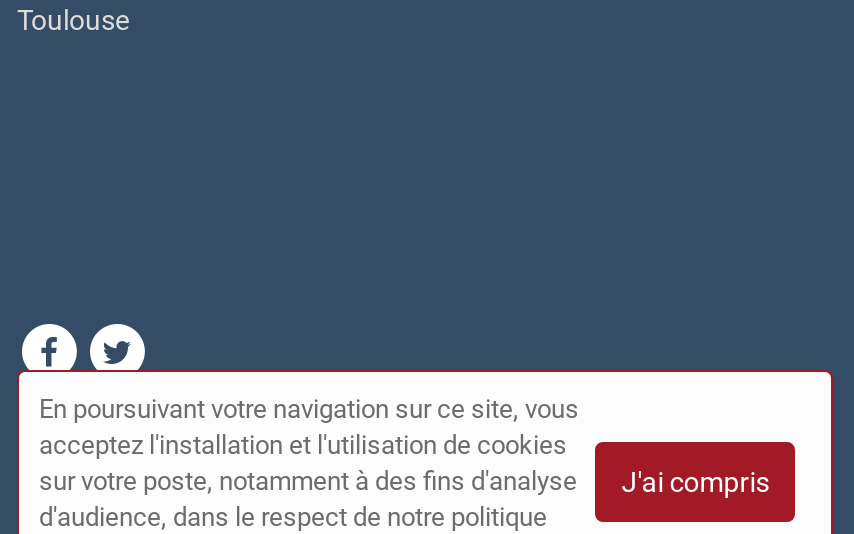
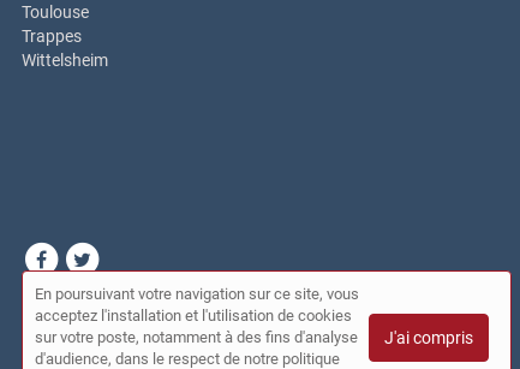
none -> [22,26,108,70] Trappes | Wittelsheim

